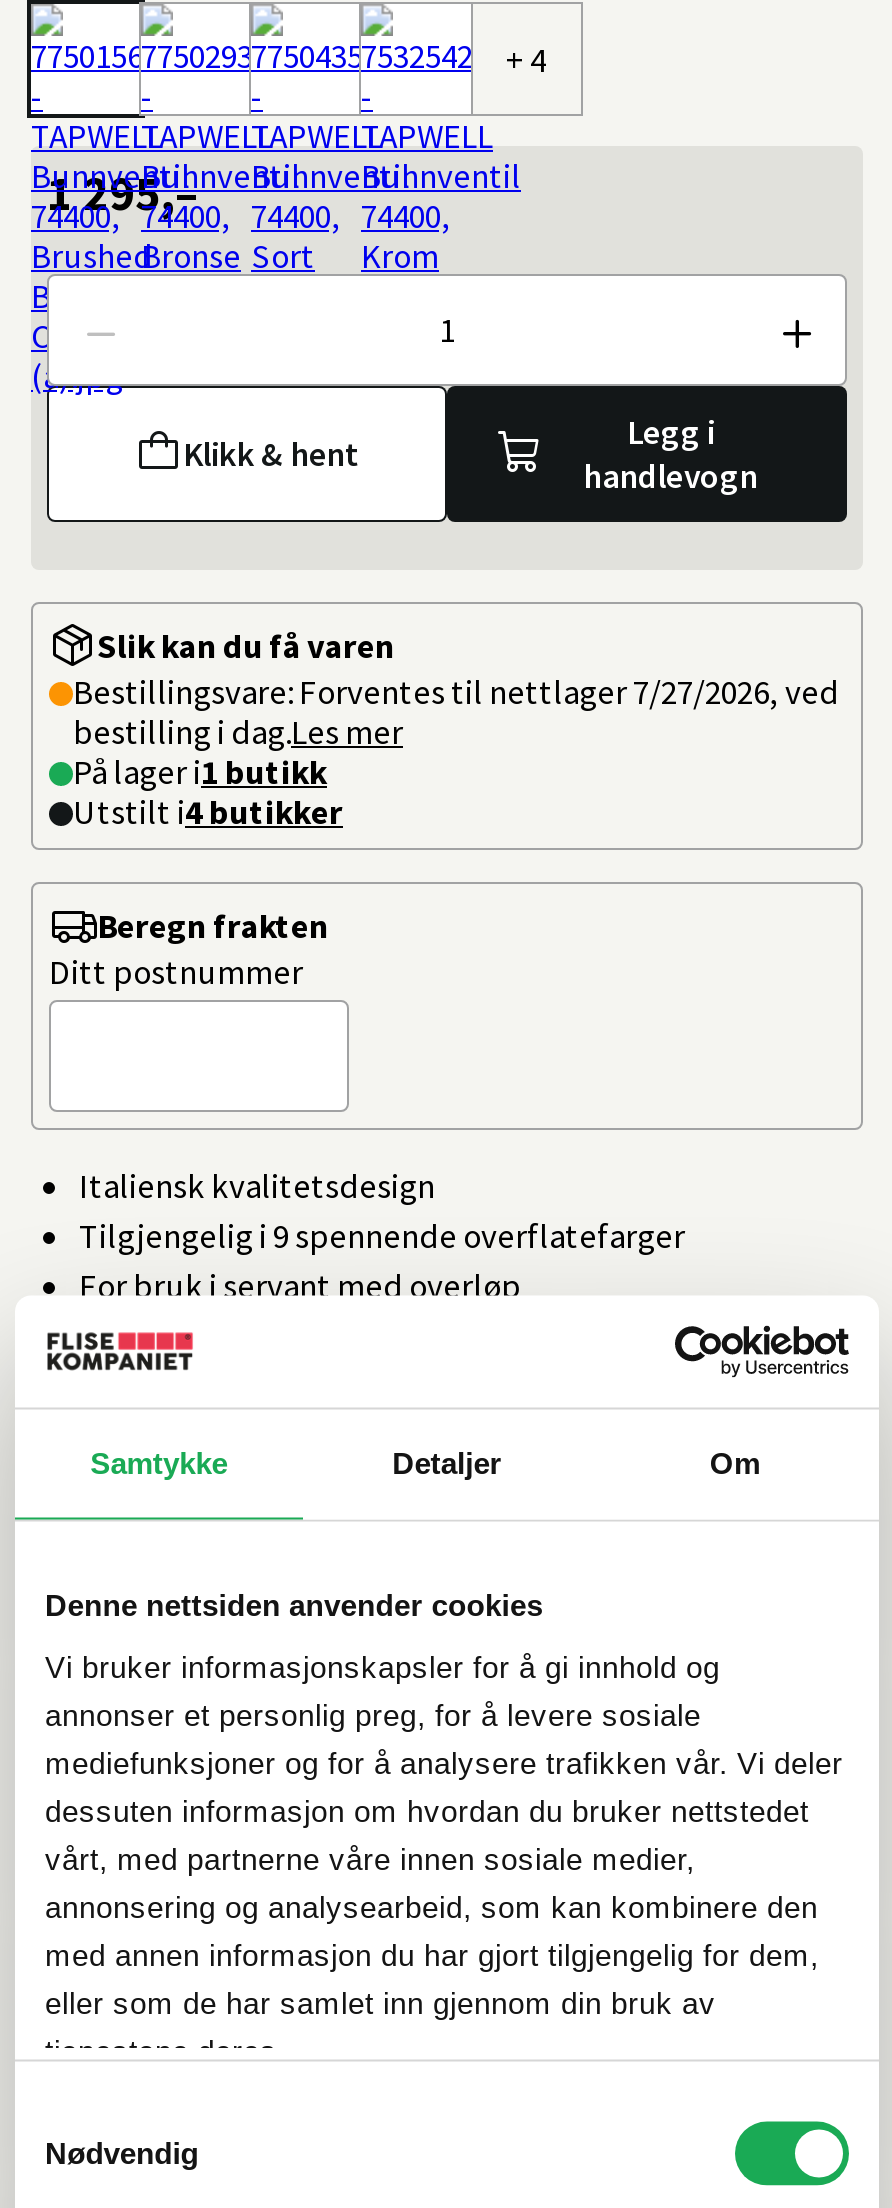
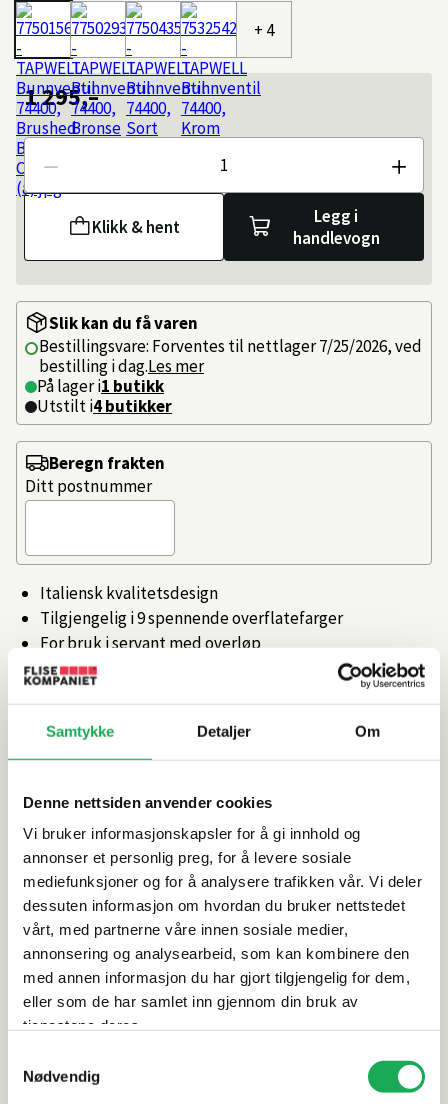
[73,670,839,714] Bestillingsvare: Forventes til nettlager 7/27/2026, ved -> [39,335,422,357] Bestillingsvare: Forventes til nettlager 7/25/2026, ved

